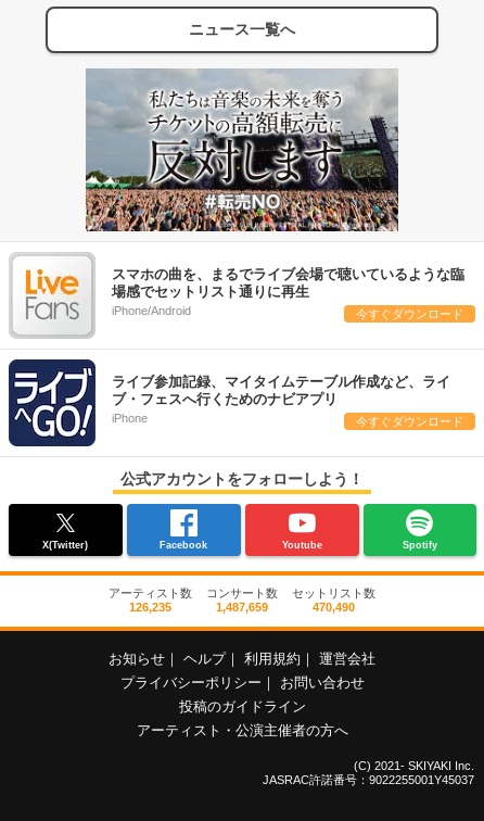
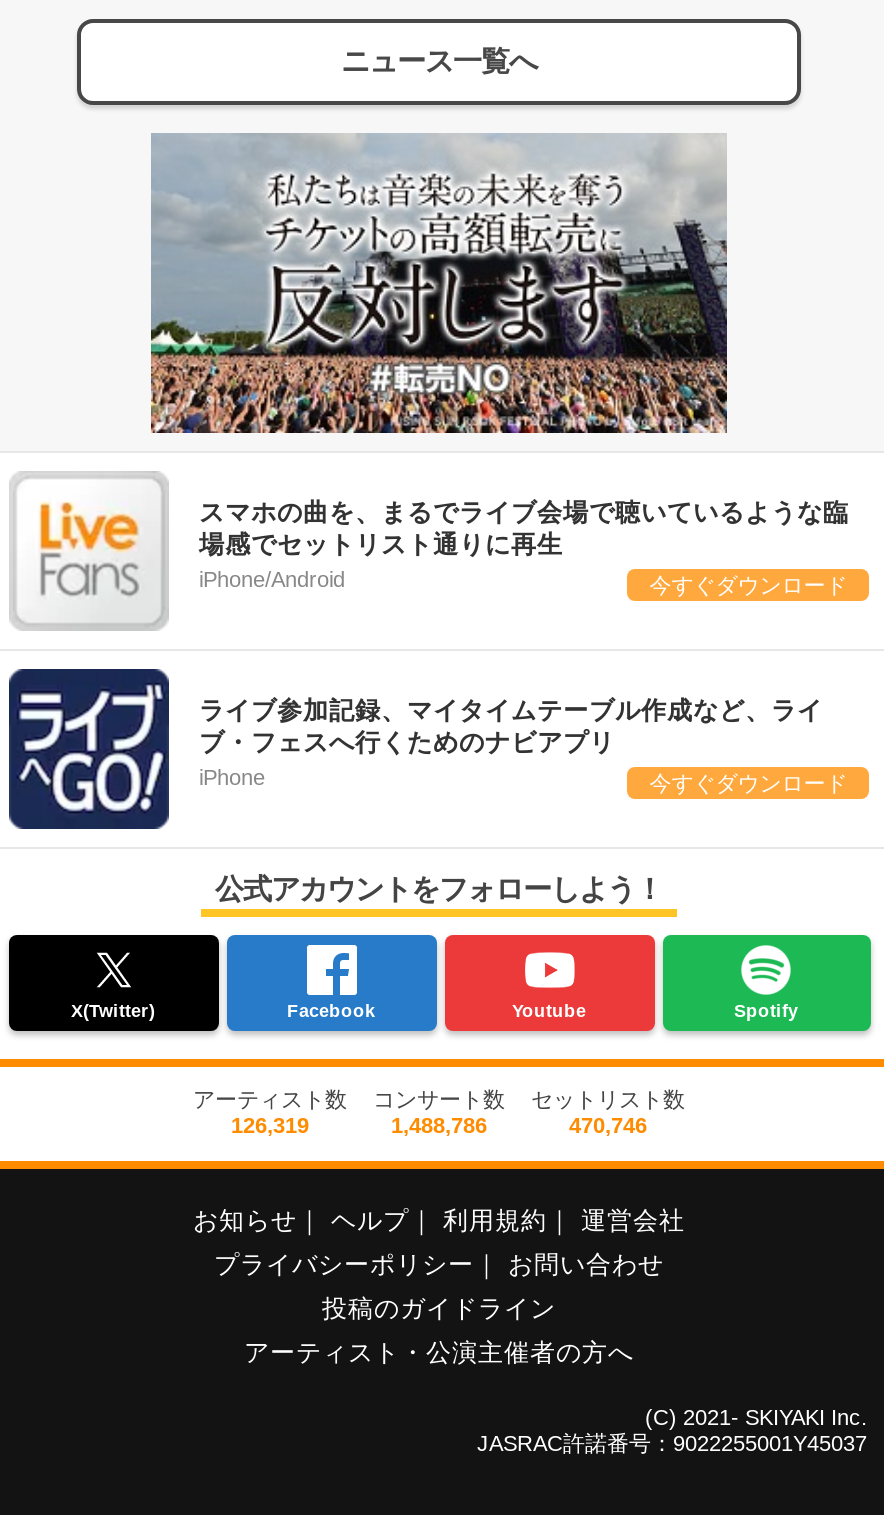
[129,600,171,613] 126,235 -> [231,1112,309,1136] 126,319
[216,600,268,613] 1,487,659 -> [391,1112,487,1136] 1,488,786
[313,600,355,613] 470,490 -> [569,1112,647,1136] 470,746

